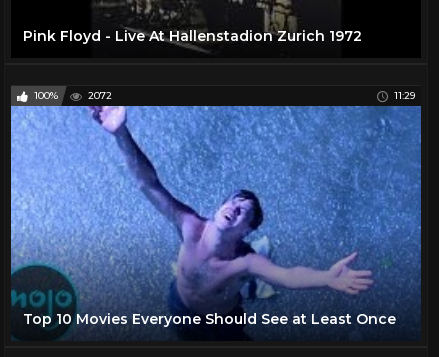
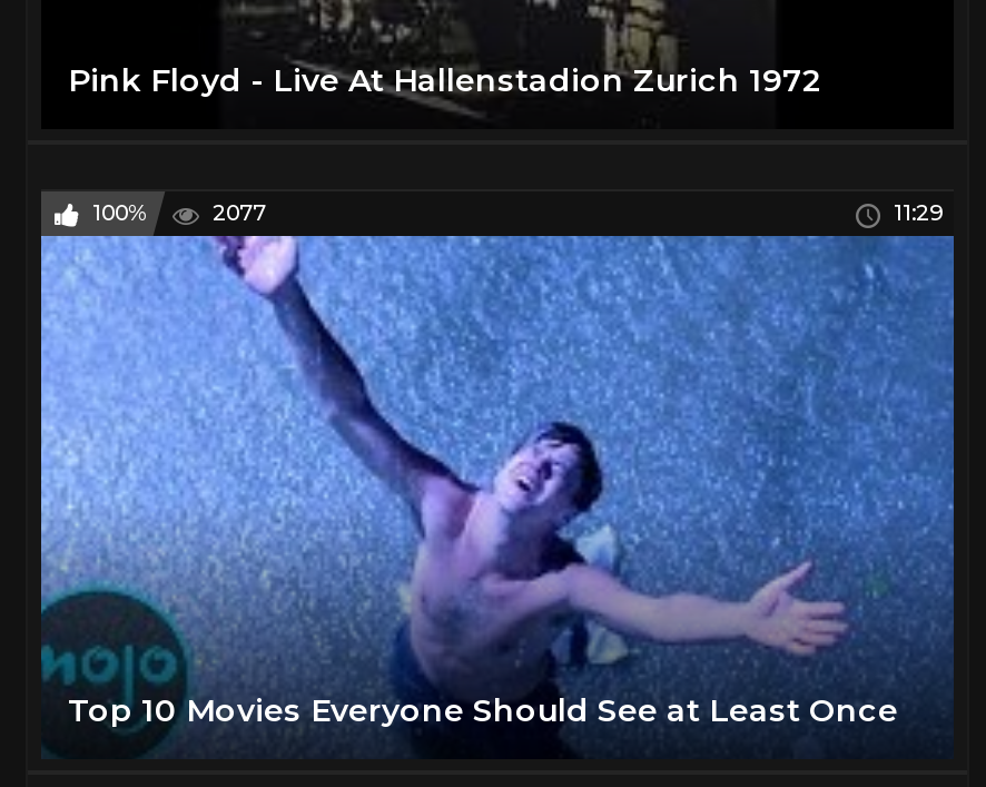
[88,89,112,102] 2072 -> [213,199,266,228] 2077

